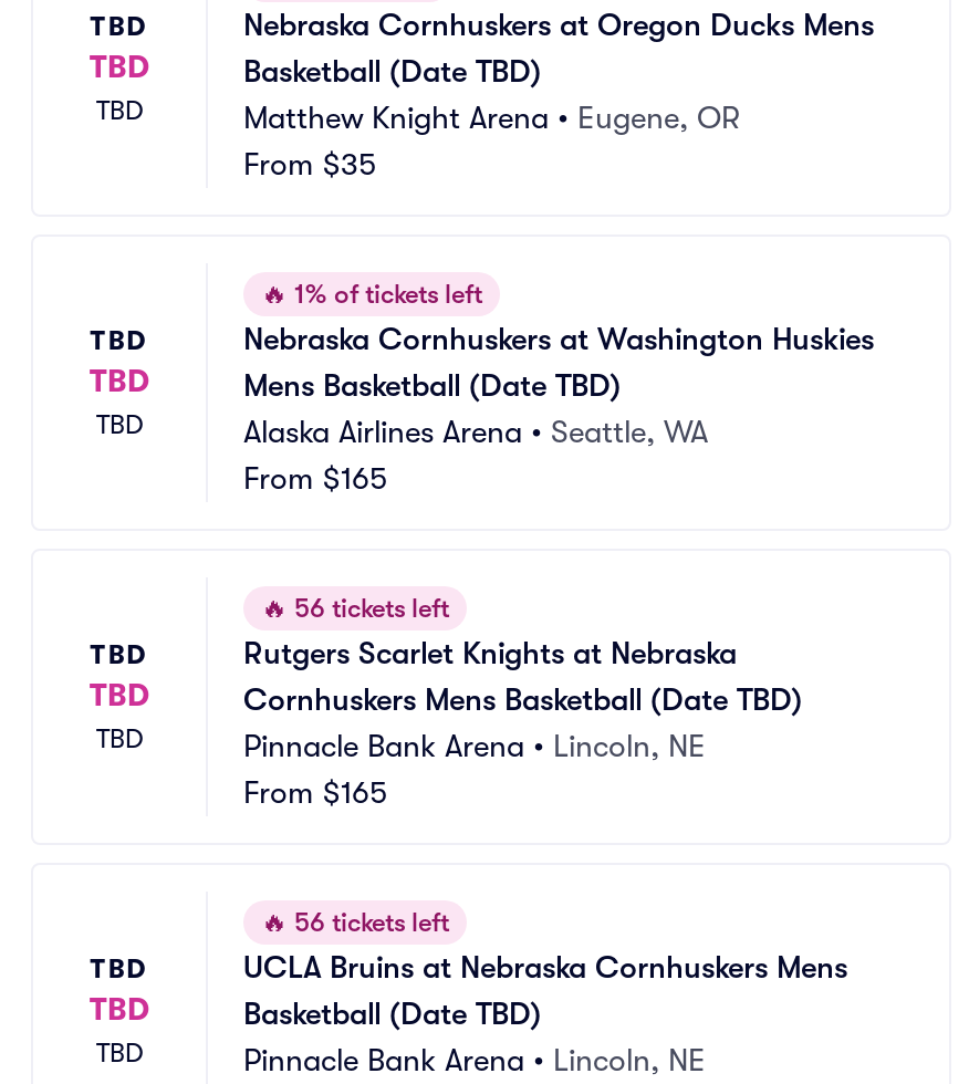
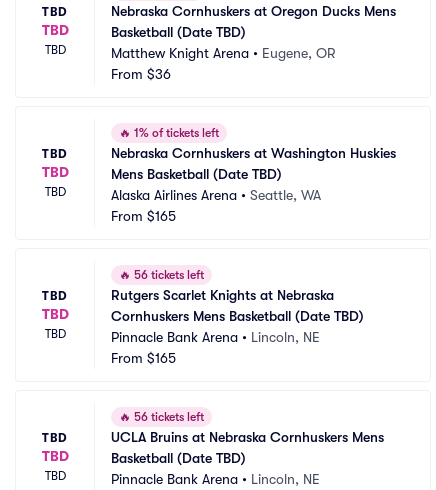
[243,146,376,181] From $35 -> [111,66,171,82] From $36

